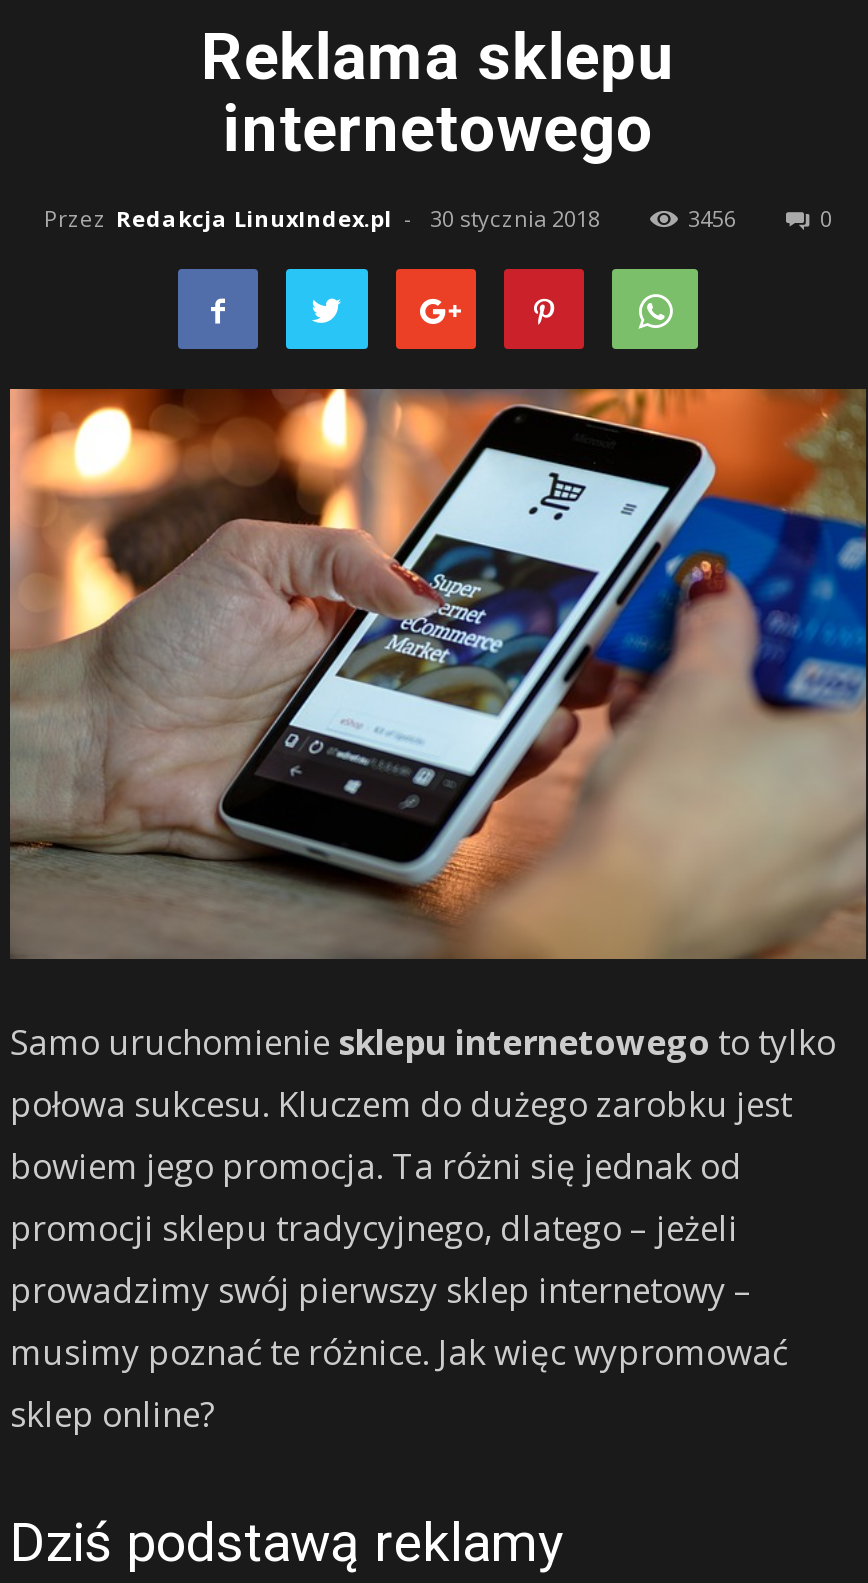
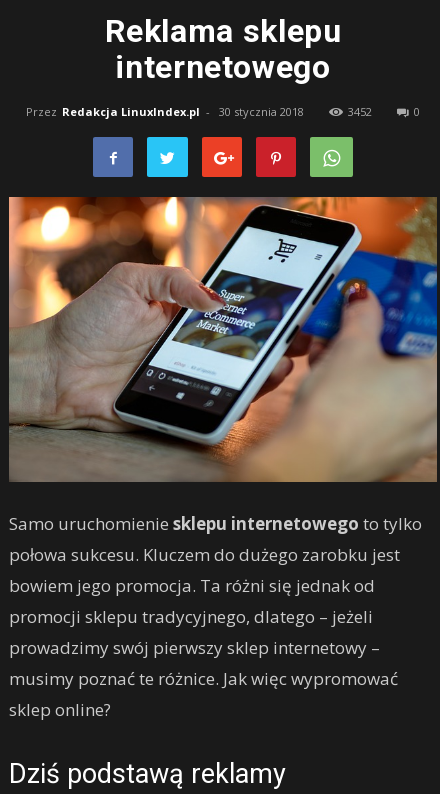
[688,203,736,233] 3456 -> [348,104,372,119] 3452

